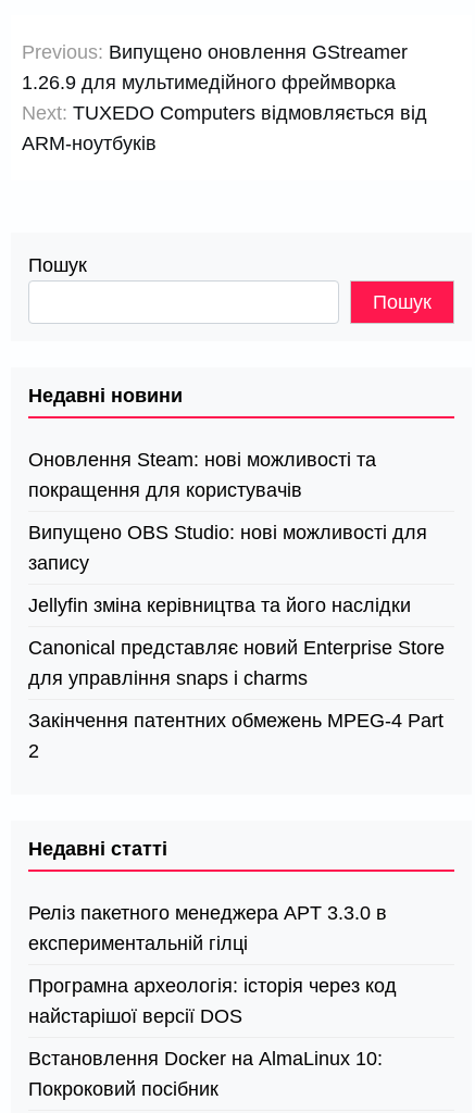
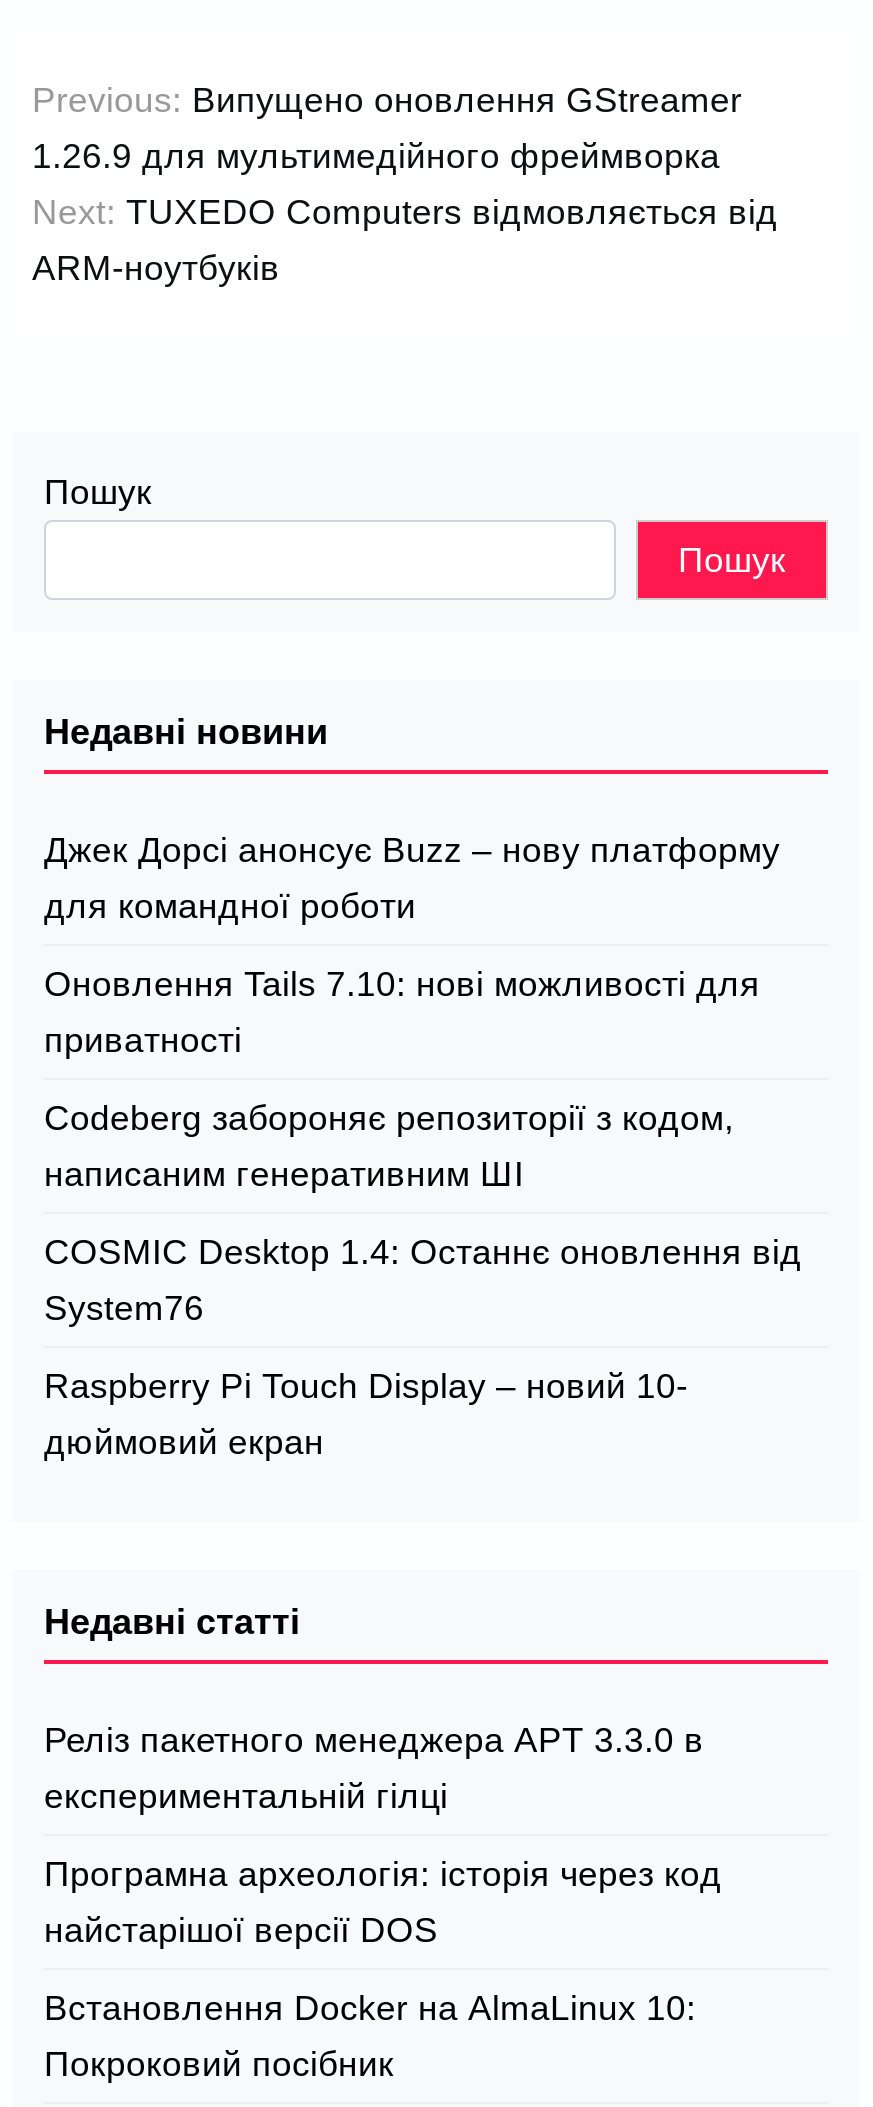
[28,449,376,501] Оновлення Steam: нові можливості та | покращення для користувачів -> [44,830,780,926] Джек Дорсі анонсує Buzz – нову платформу | для командної роботи
[28,522,427,574] Випущено OBS Studio: нові можливості для | запису -> [44,964,760,1060] Оновлення Tails 7.10: нові можливості для | приватності
[28,595,411,616] Jellyfin зміна керівництва та його наслідки -> [44,1098,734,1194] Codeberg забороняє репозиторії з кодом, | написаним генеративним ШІ
[28,637,445,689] Canonical представляє новий Enterprise Store | для управління snaps і charms -> [44,1232,802,1328] COSMIC Desktop 1.4: Останнє оновлення від | System76
[28,710,443,762] Закінчення патентних обмежень MPEG-4 Part | 2 -> [44,1366,688,1462] Raspberry Pi Touch Display – новий 10- | дюймовий екран

